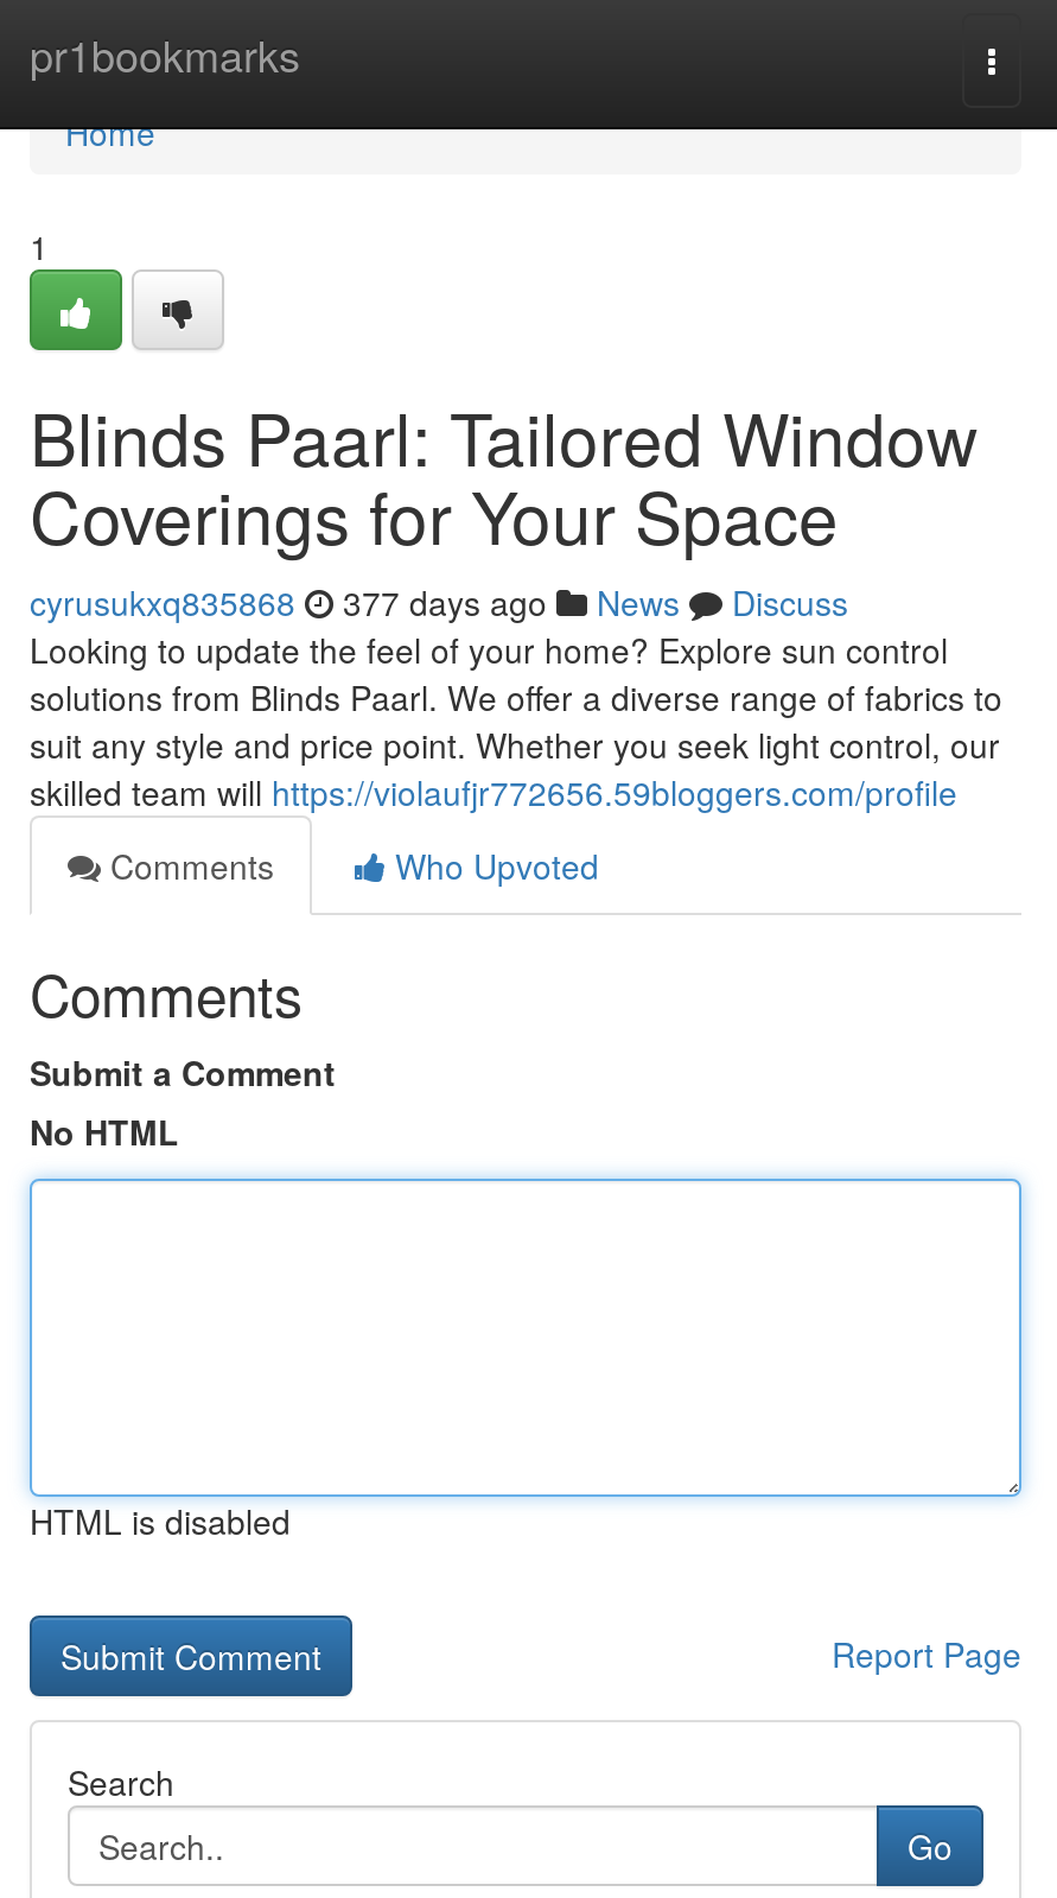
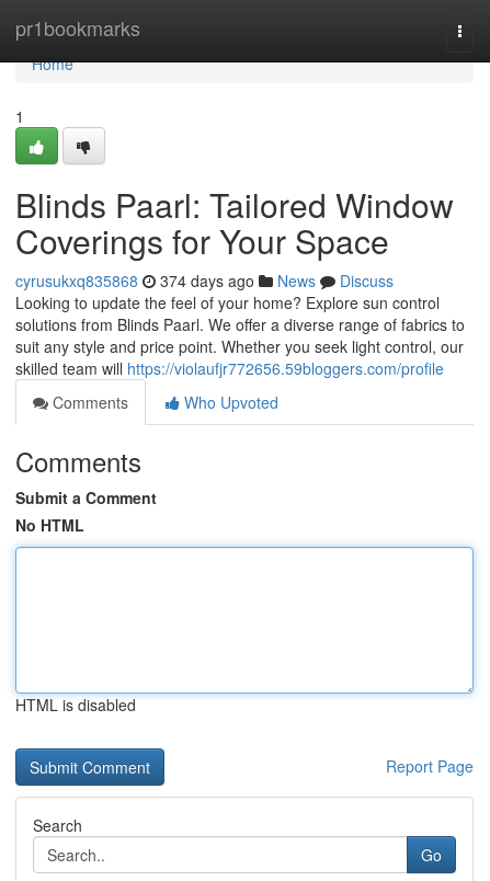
[30,578,848,626] cyrusukxq835868 377 days ago News Discuss -> [15,270,394,291] cyrusukxq835868 374 days ago News Discuss

